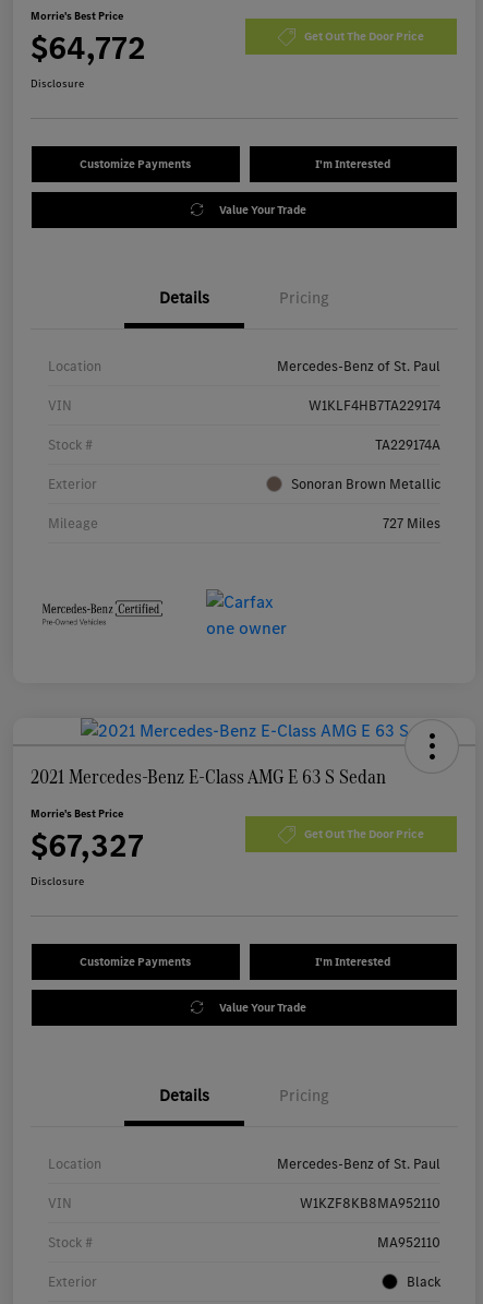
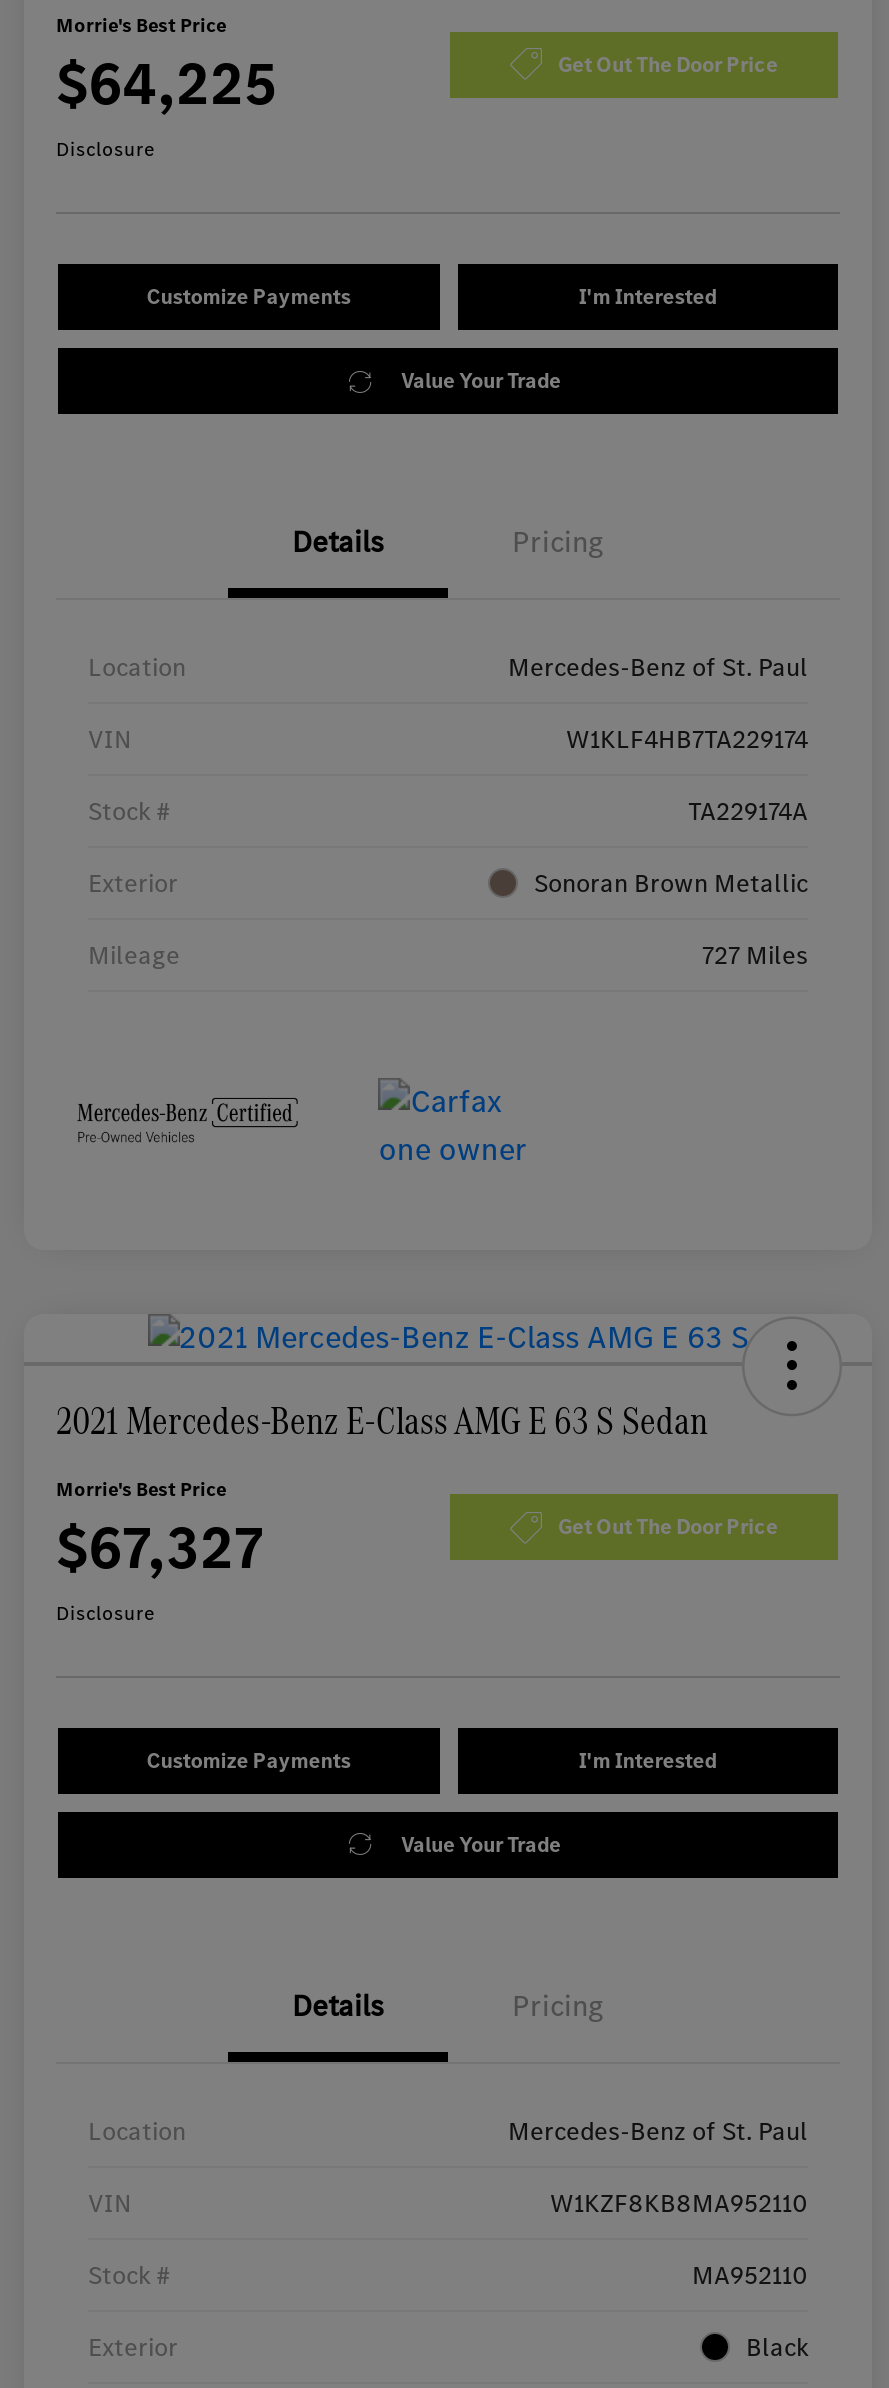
[31,26,146,70] $64,772 -> [56,45,278,125] $64,225

